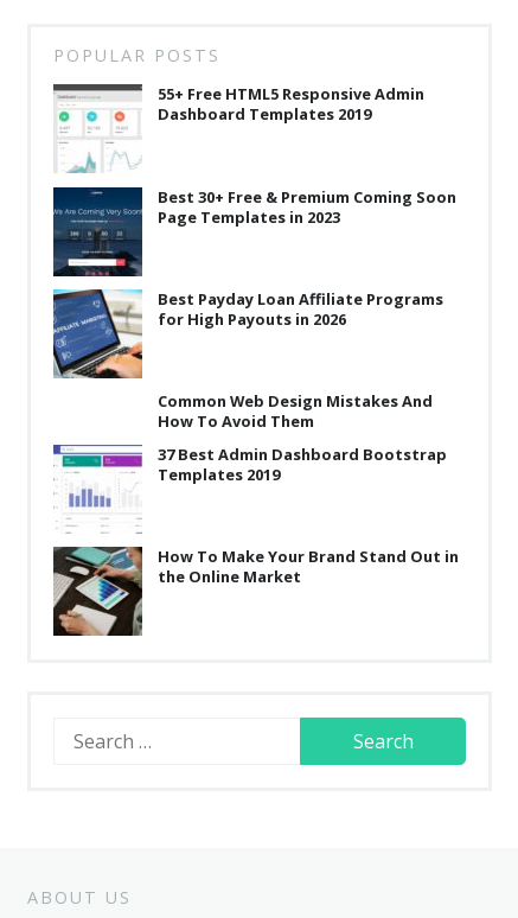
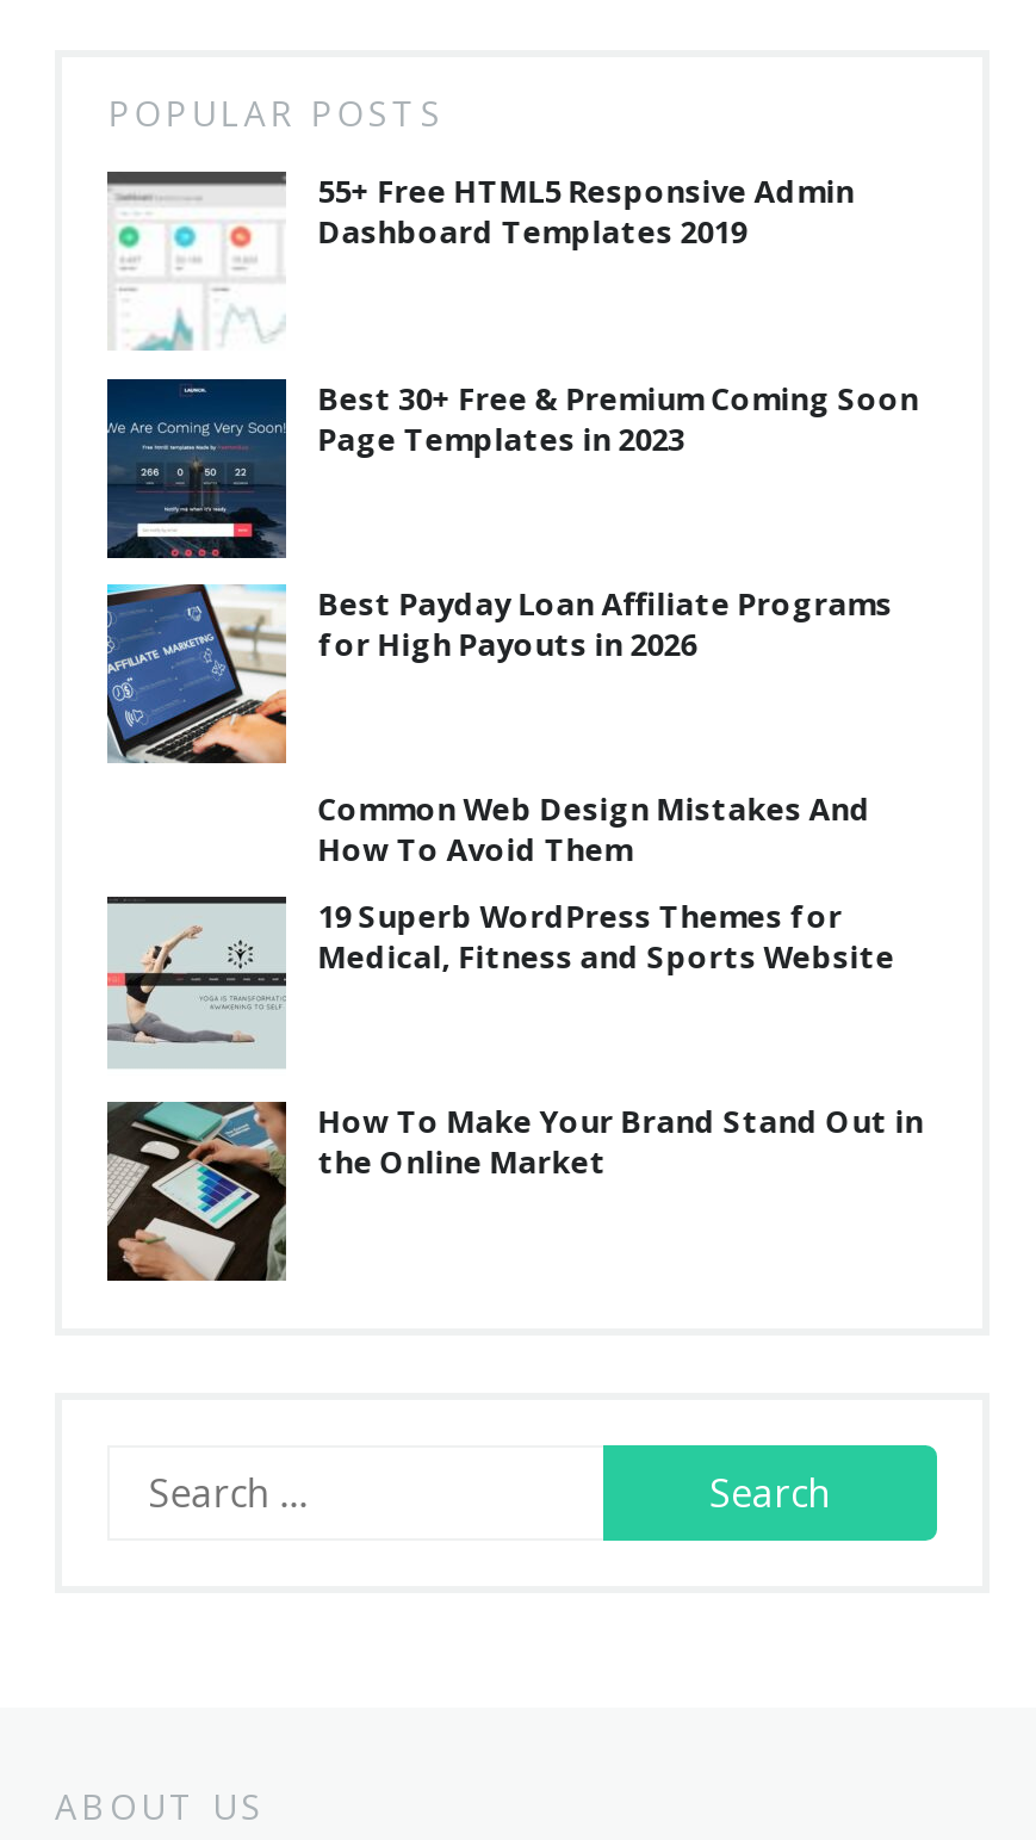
[53,444,447,534] [image] | 37 Best Admin Dashboard Bootstrap | Templates 2019 -> [105,894,895,1068] [image] | 19 Superb WordPress Themes for | Medical, Fitness and Sports Website

